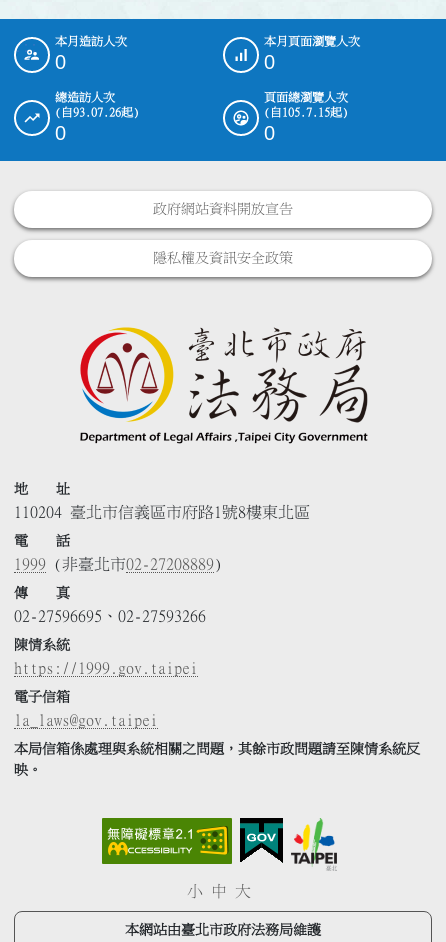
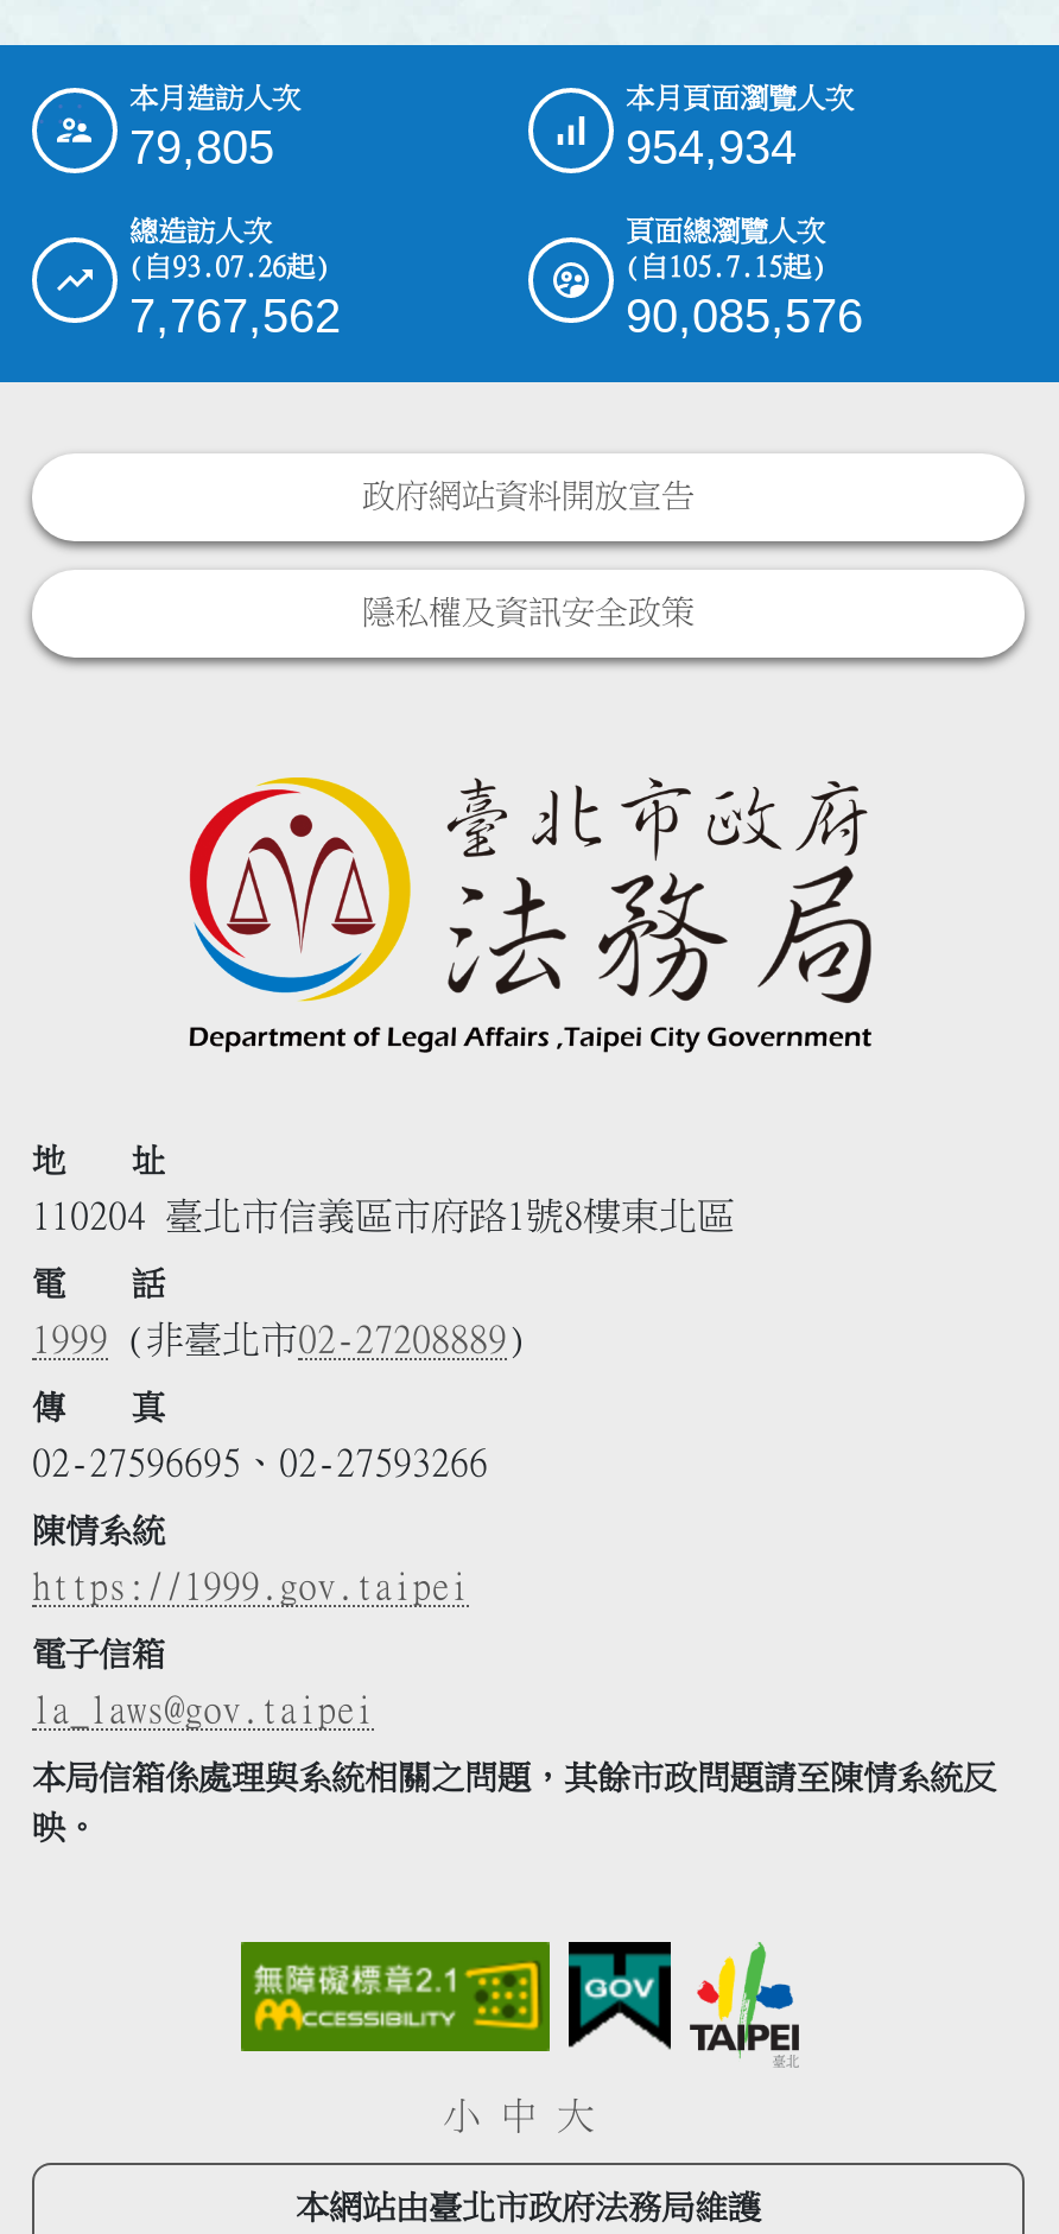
[55,51,66,73] 0 -> [129,122,274,174] 79,805
[264,51,275,73] 0 -> [626,122,797,174] 954,934
[55,122,66,144] 0 -> [129,291,341,343] 7,767,562
[264,122,275,144] 0 -> [626,291,863,343] 90,085,576

